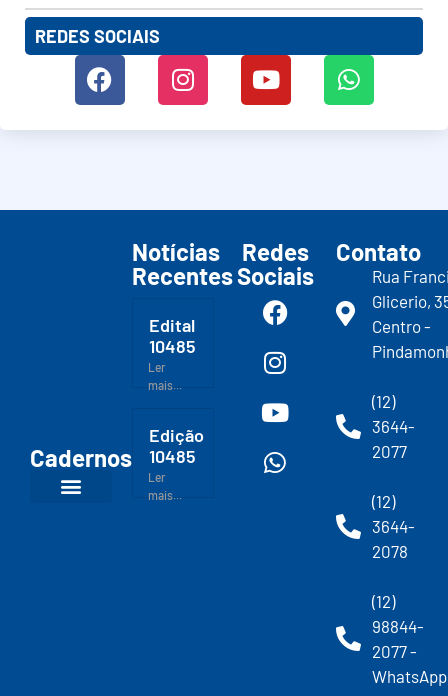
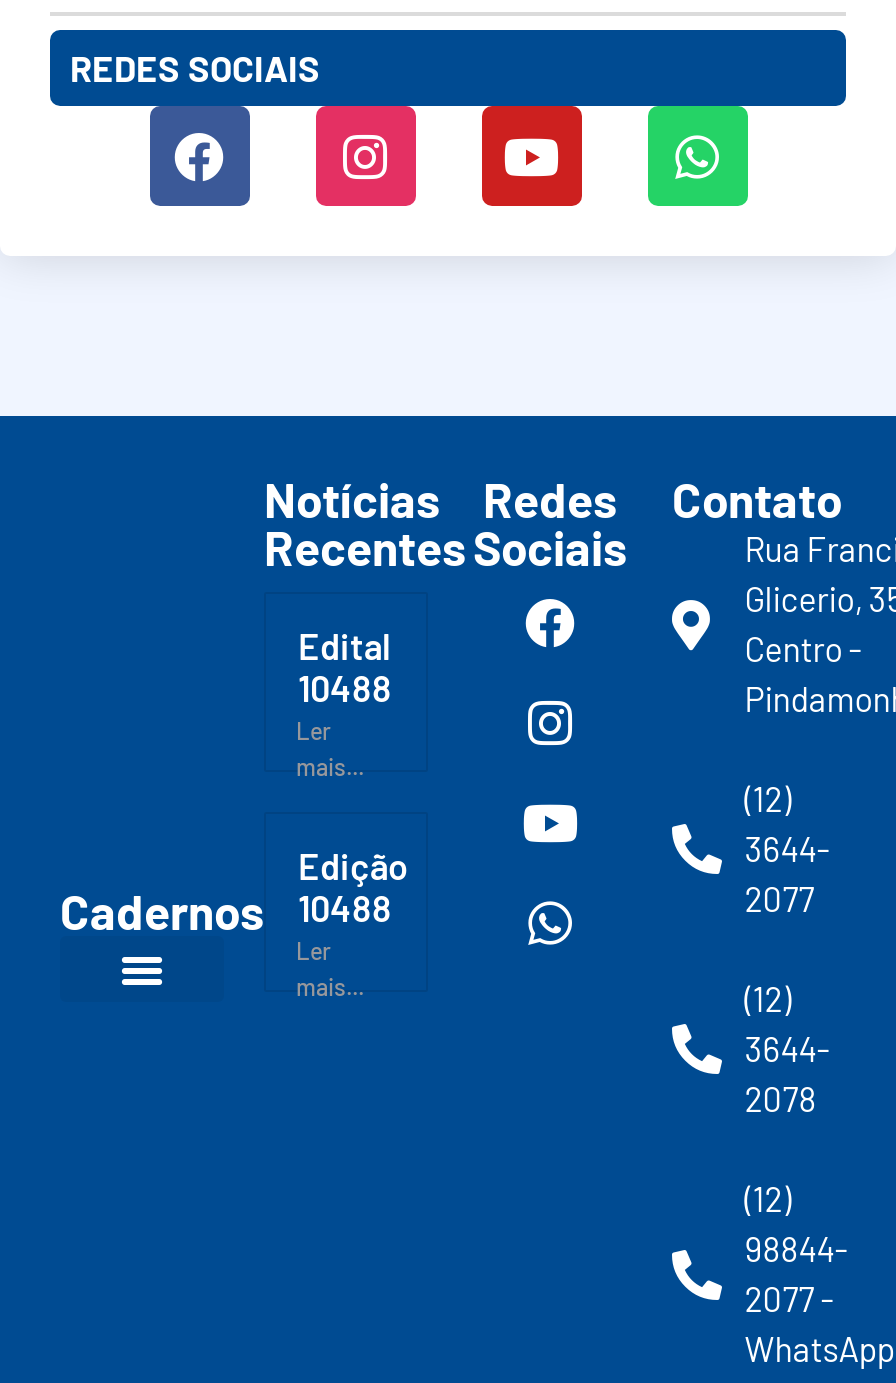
[149,335,196,357] 10485 -> [298,667,392,711] 10488
[30,443,196,472] Cadernos 10485 -> [60,883,392,941] Cadernos 10488

